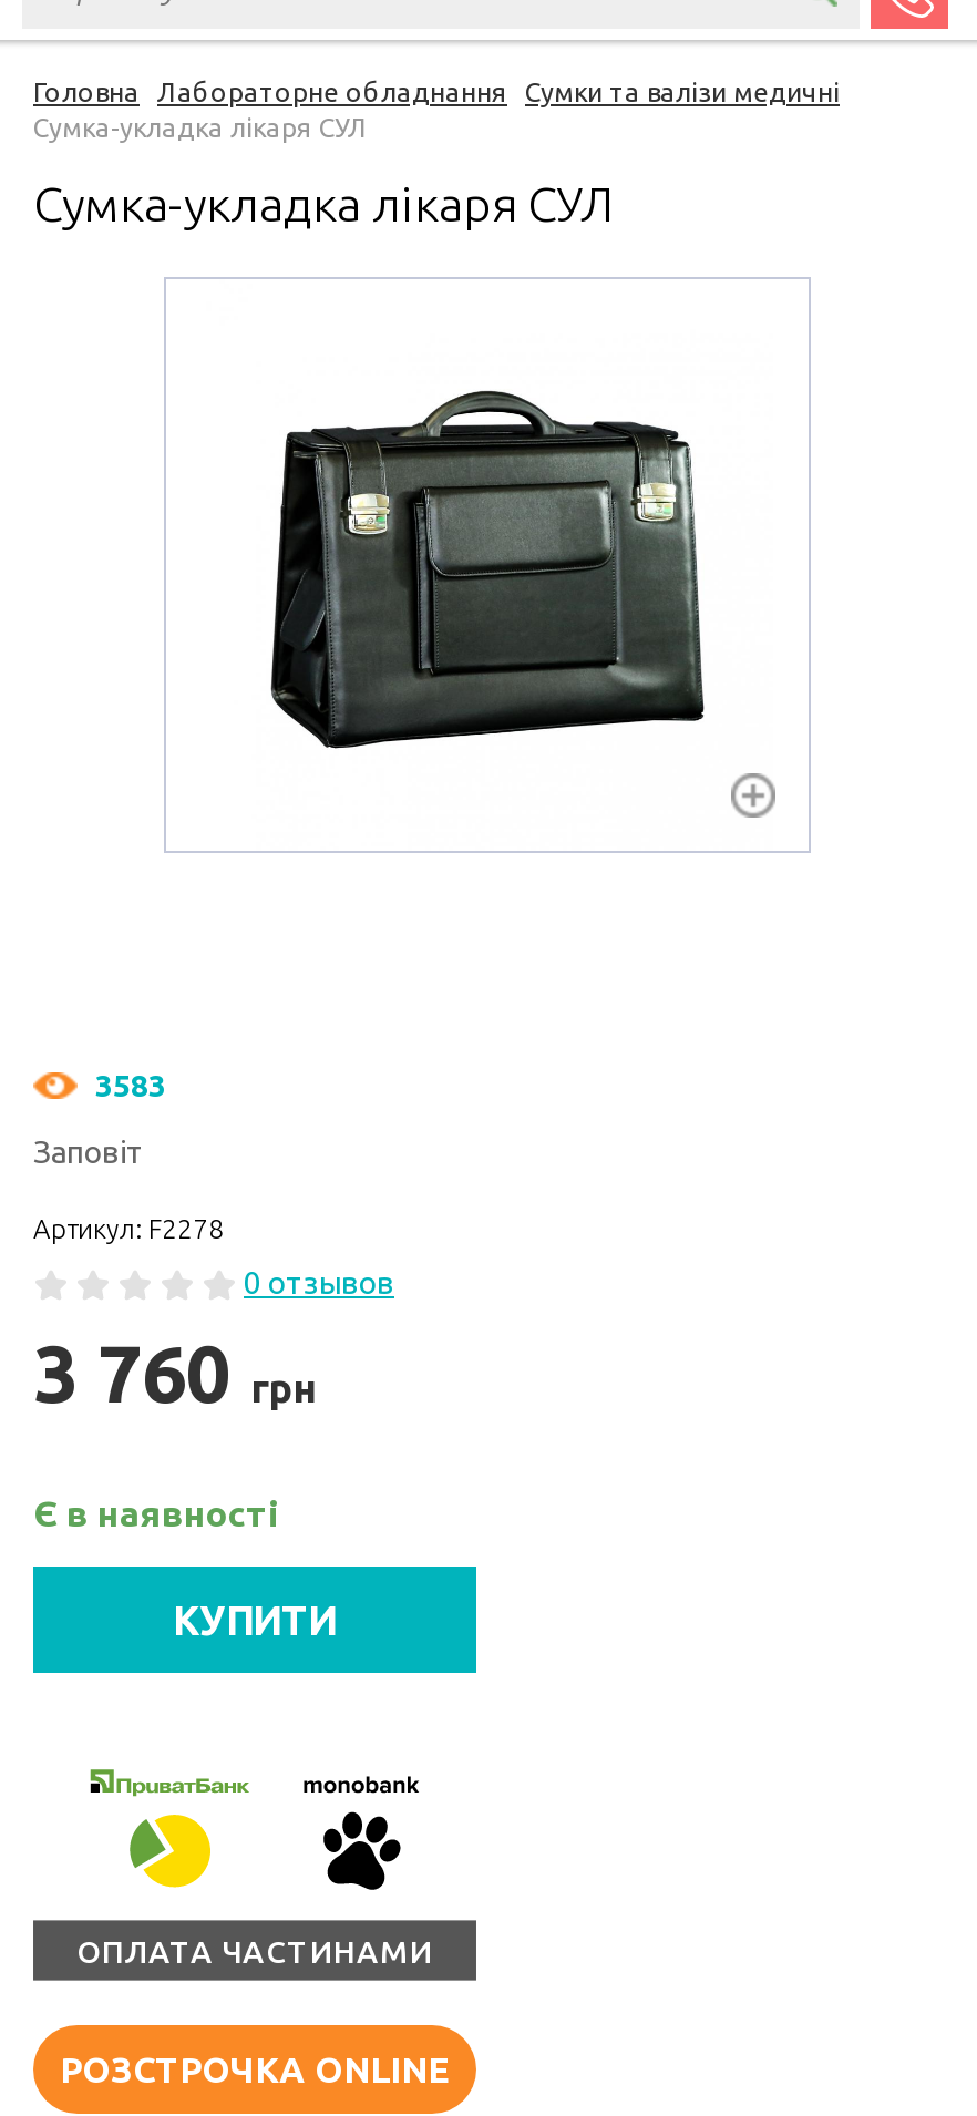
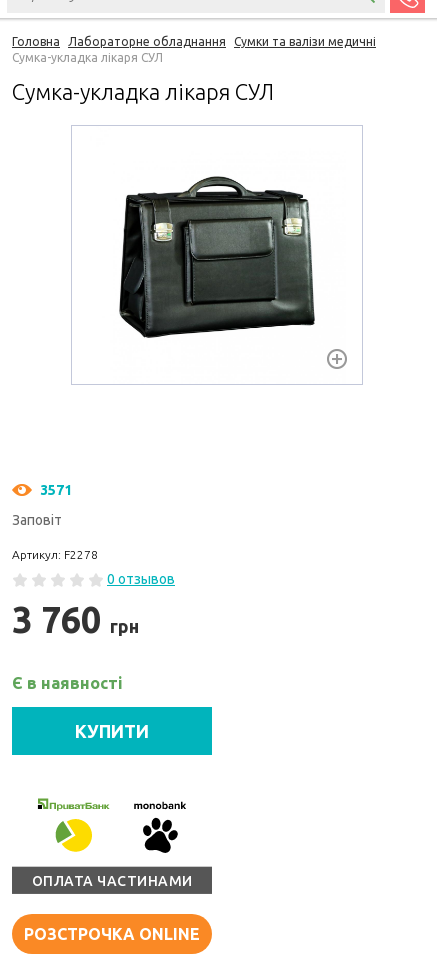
[95,1068,166,1103] 3583 -> [40,482,72,498] 3571

